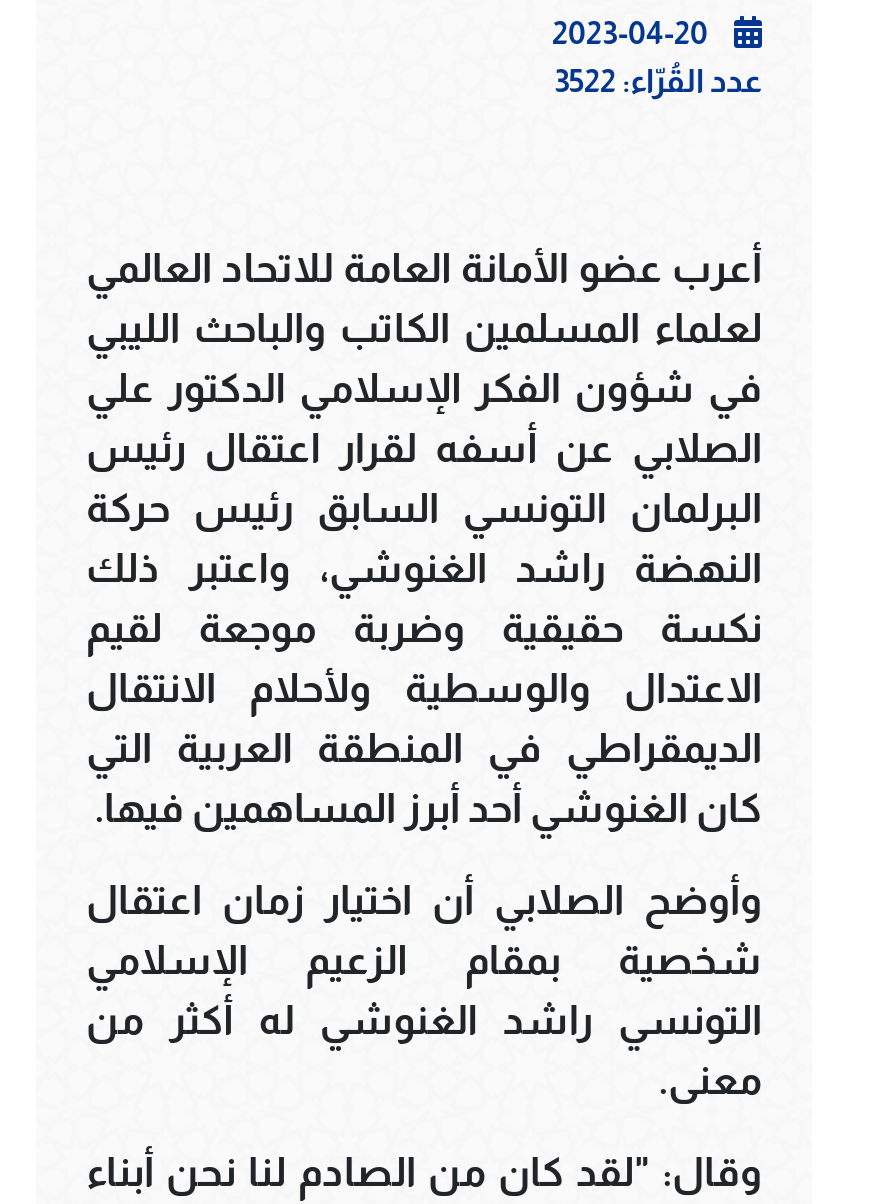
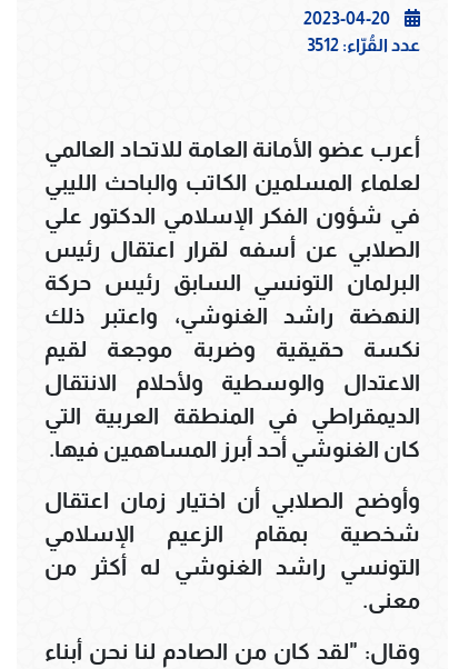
[554,64,762,98] عدد القُرّاء: 3522 -> [307,35,420,54] عدد القُرّاء: 3512

